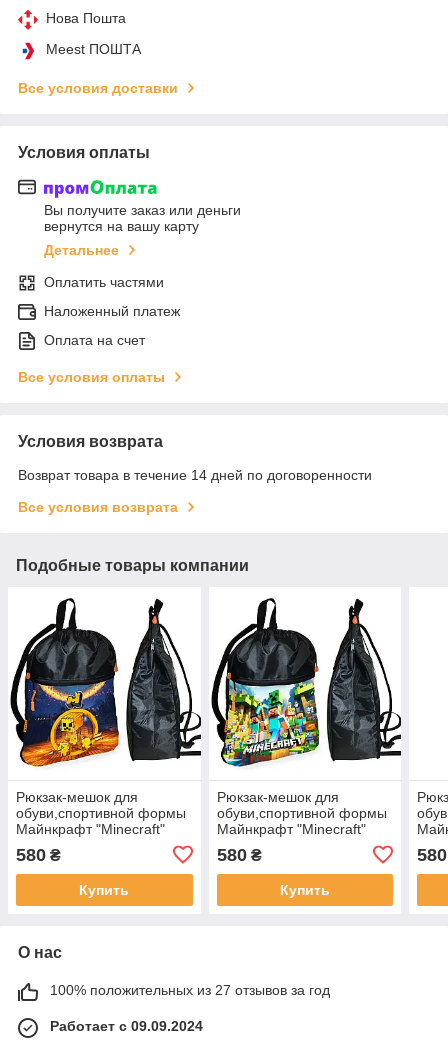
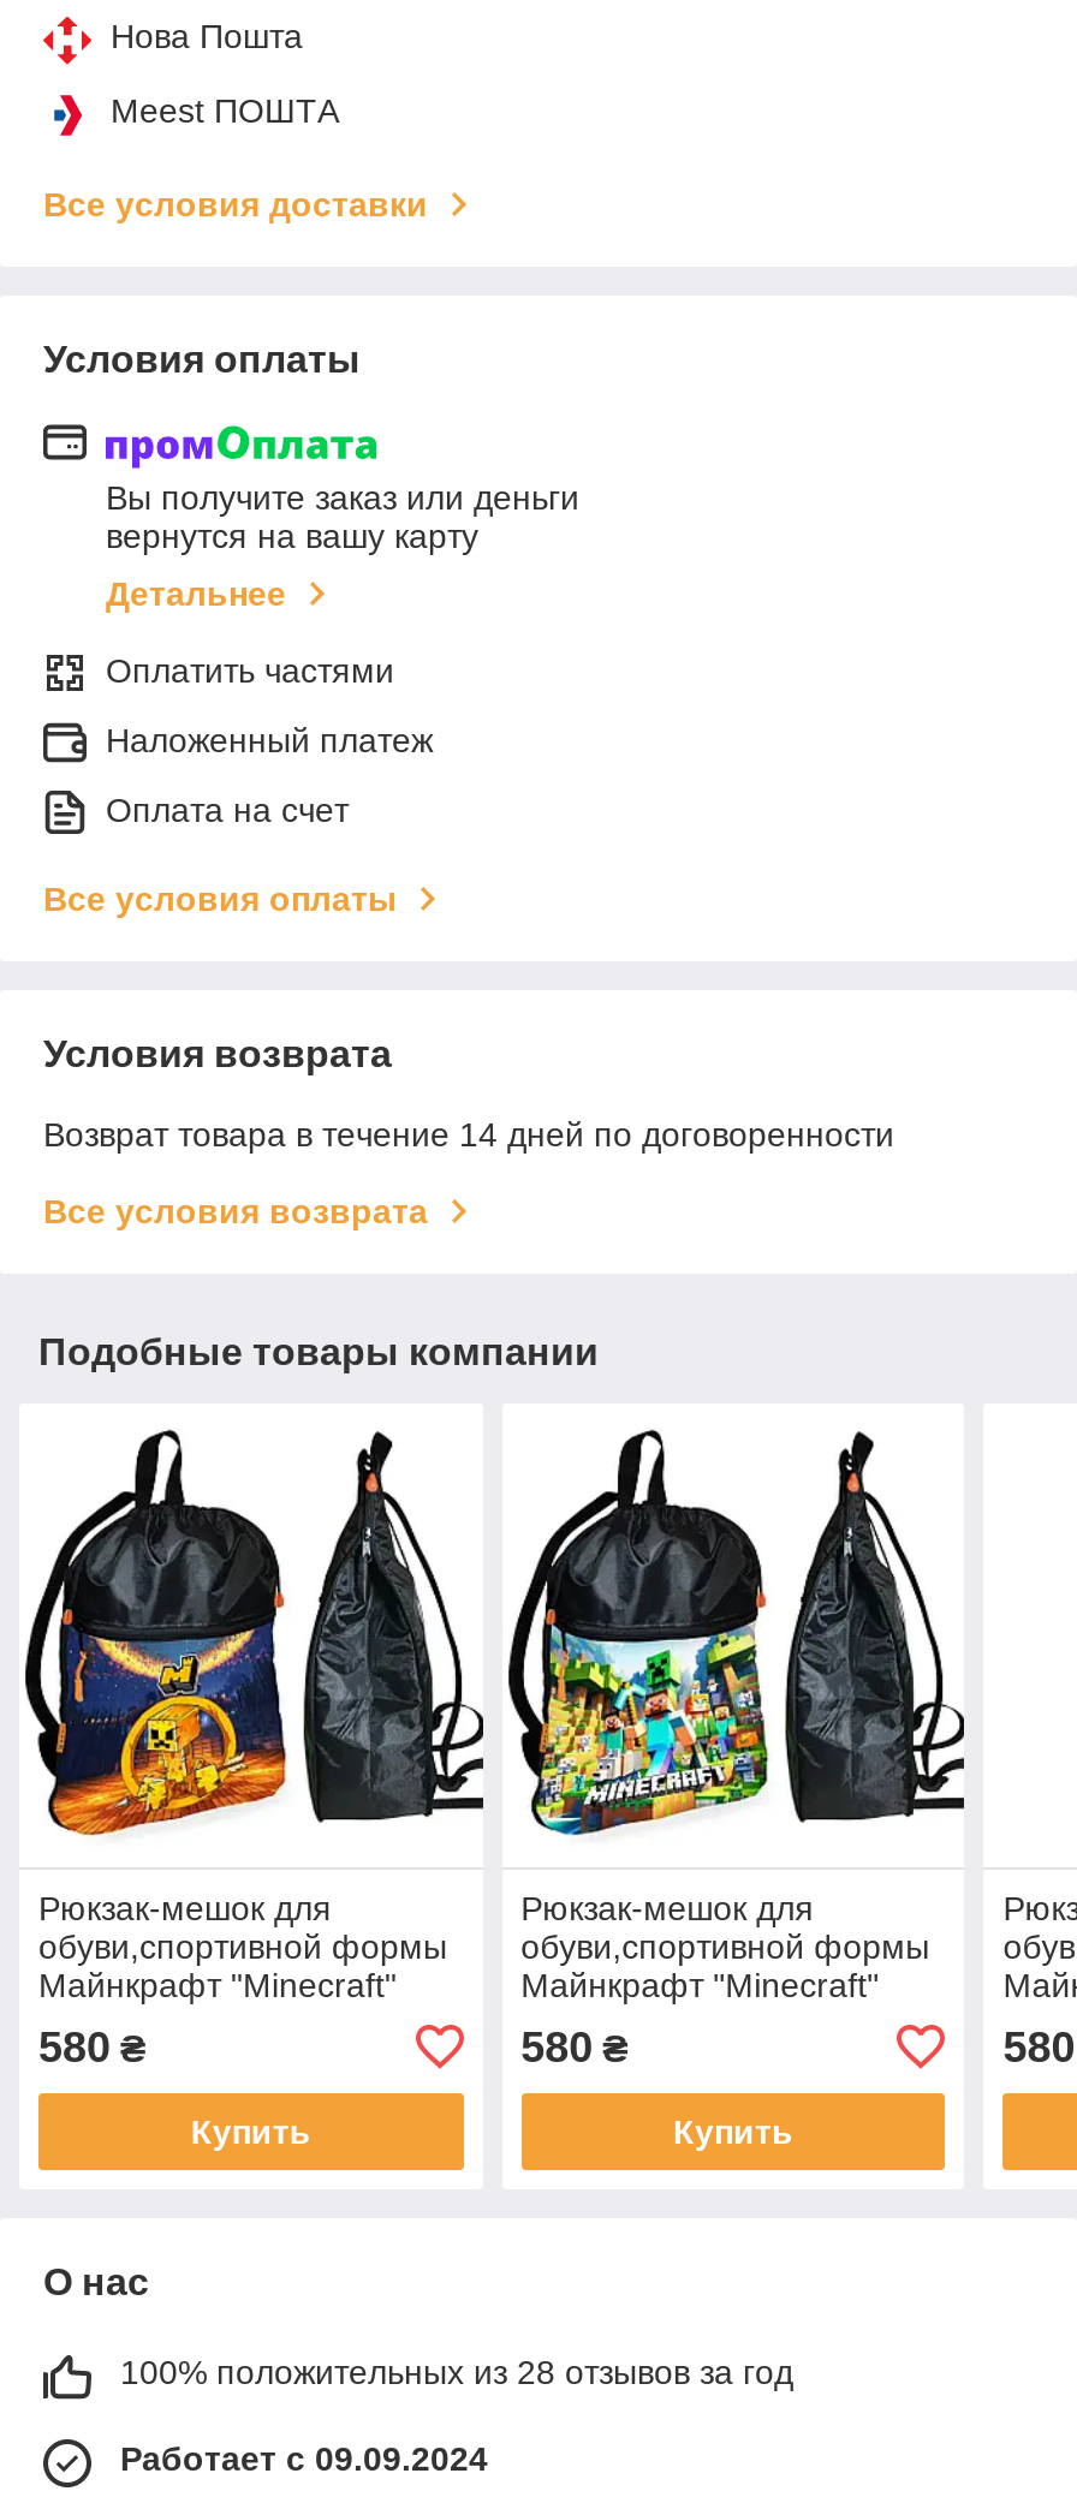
[50,982,330,998] 100% положительных из 27 отзывов за год -> [120,2352,793,2391] 100% положительных из 28 отзывов за год

